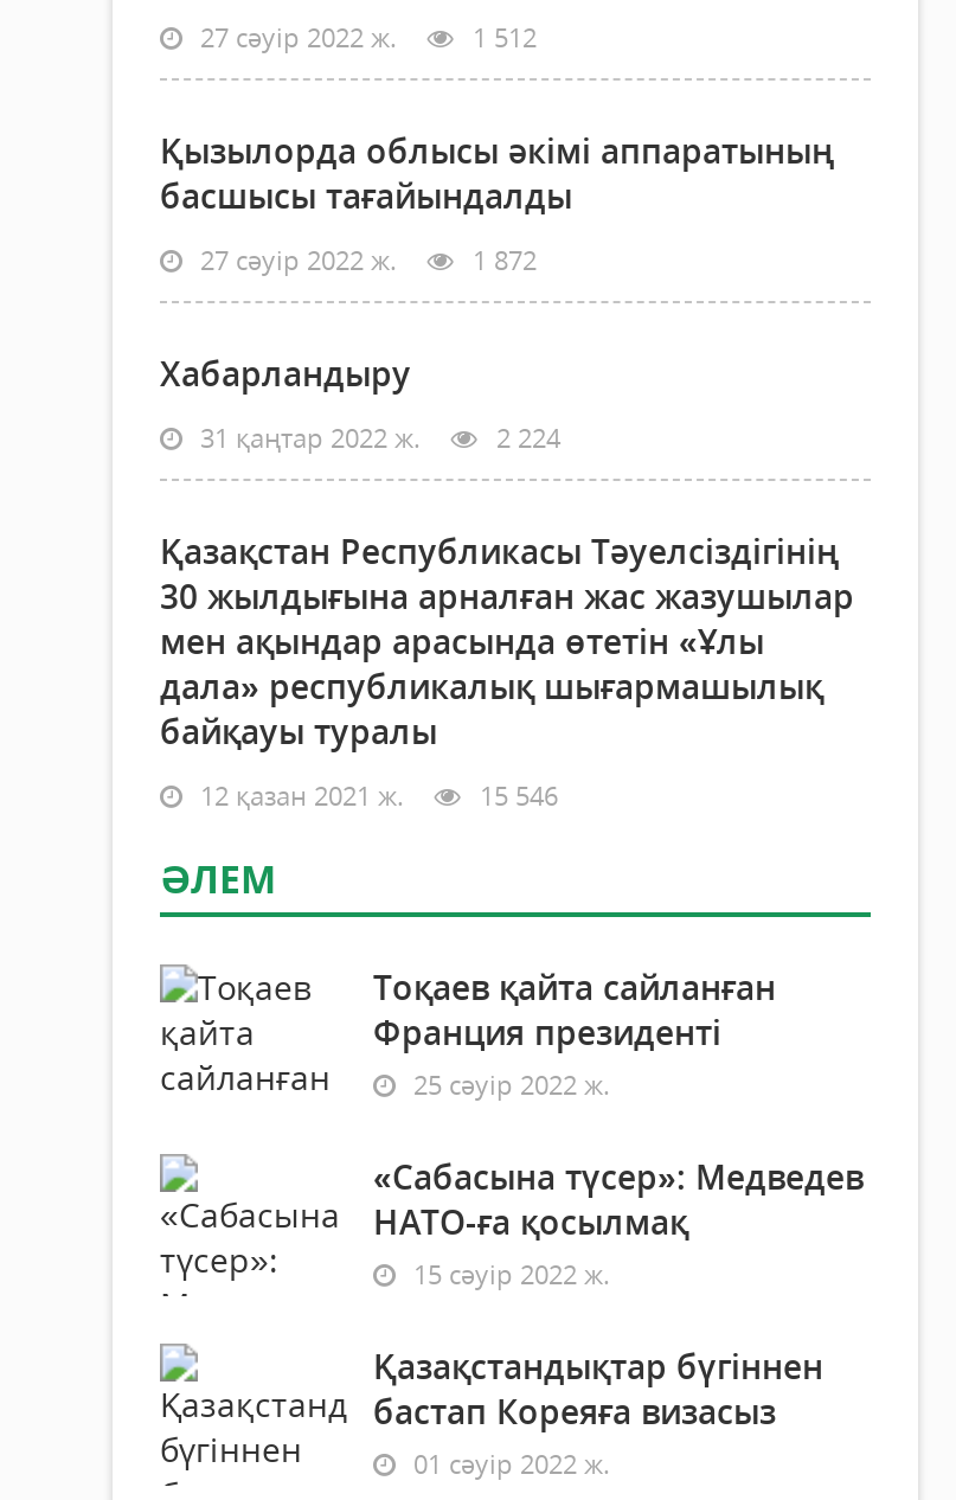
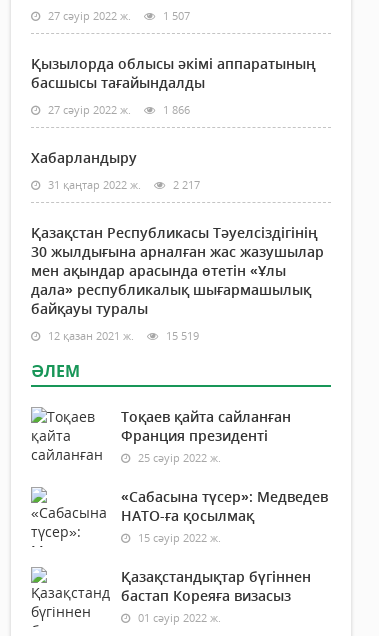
[193,18,537,54] 27 сәуір 2022 ж. 1 512 -> [45,8,190,23] 27 сәуір 2022 ж. 1 507
[193,241,537,277] 27 сәуір 2022 ж. 1 872 -> [45,102,190,117] 27 сәуір 2022 ж. 1 866
[193,419,560,454] 31 қаңтар 2022 ж. 2 224 -> [45,177,200,192] 31 қаңтар 2022 ж. 2 217
[193,777,558,812] 12 қазан 2021 ж. 15 546 -> [45,328,199,343] 12 қазан 2021 ж. 15 519

